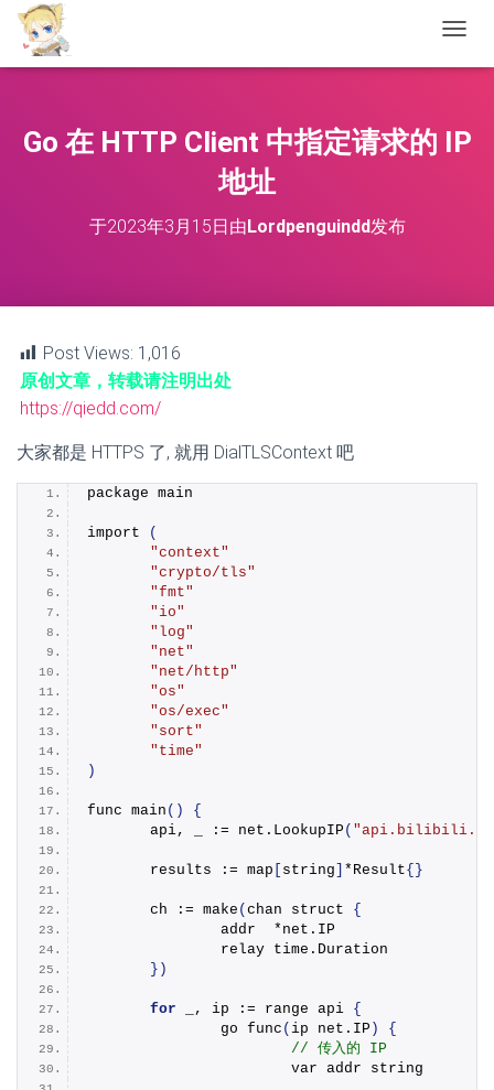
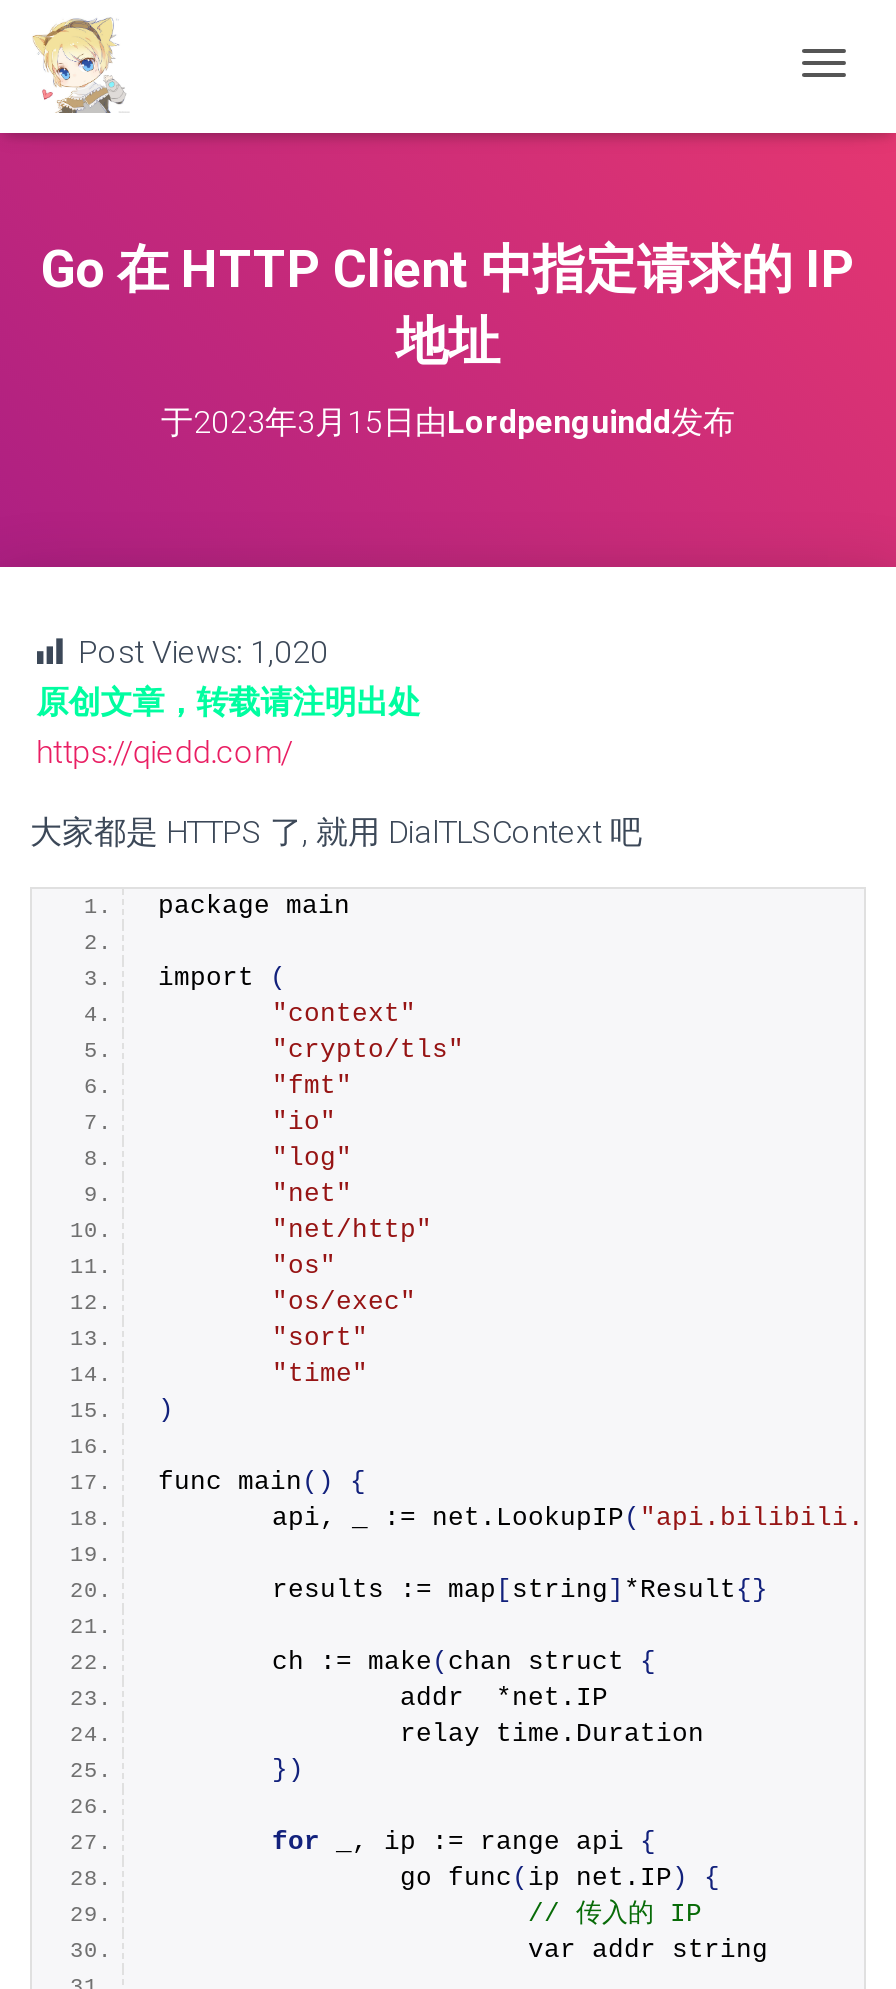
[43,343,181,364] Post Views: 1,016 -> [78,633,328,671] Post Views: 1,020

